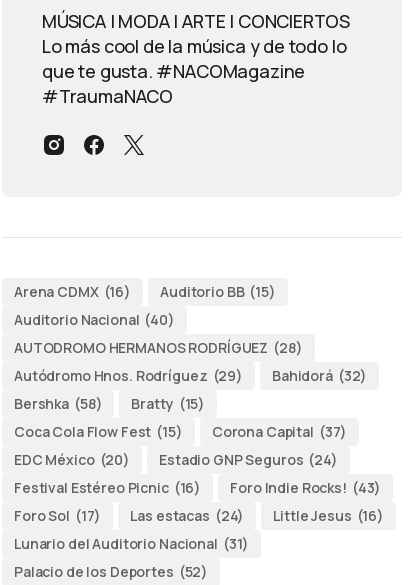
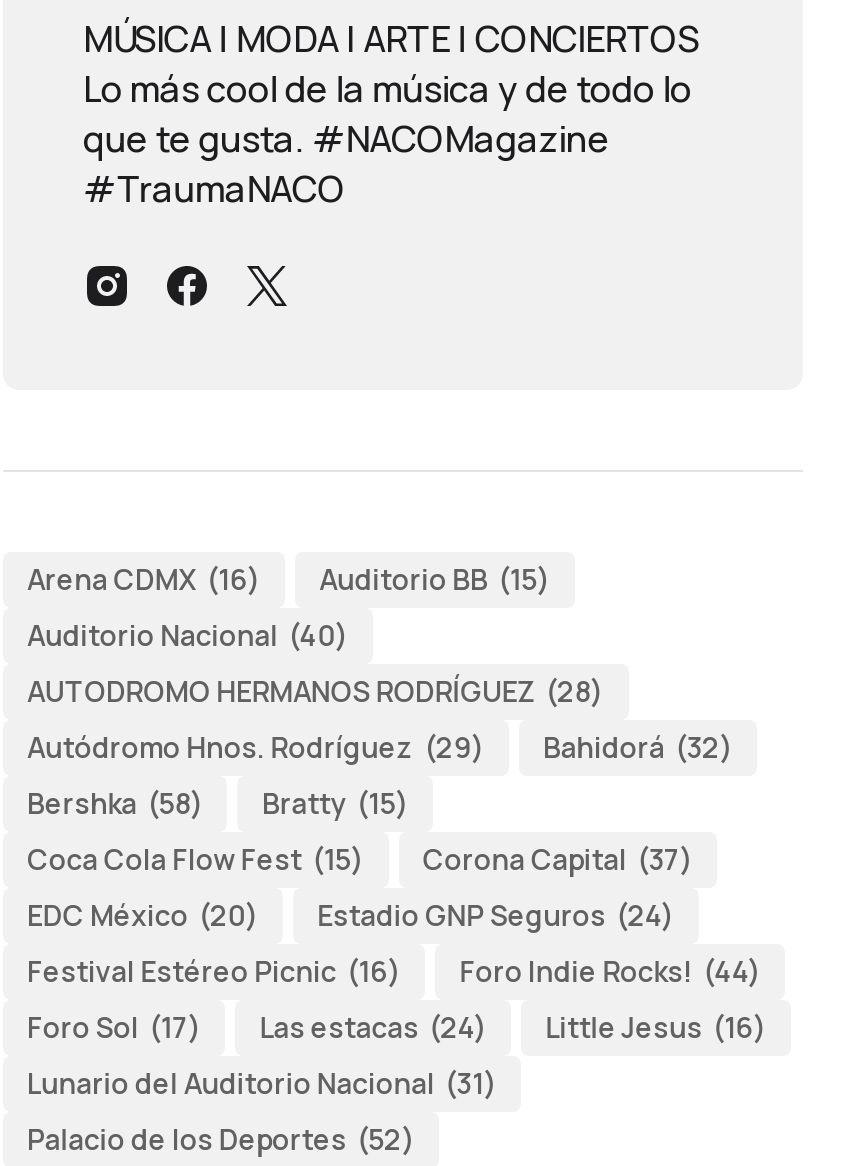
[230,478,381,497] Foro Indie Rocks! (43) -> [459,951,762,989] Foro Indie Rocks! (44)

